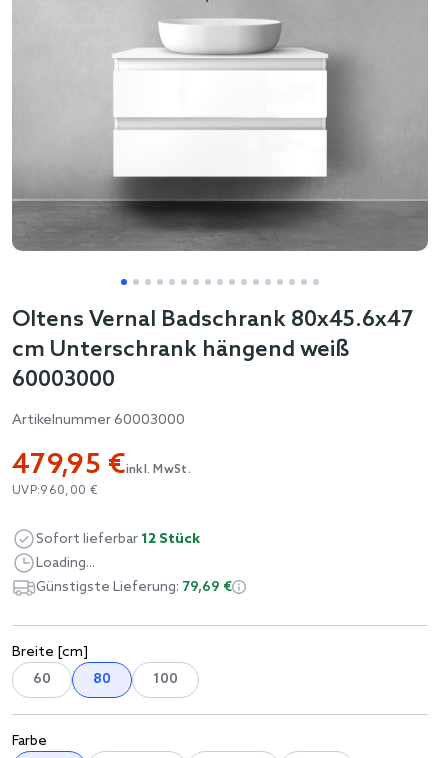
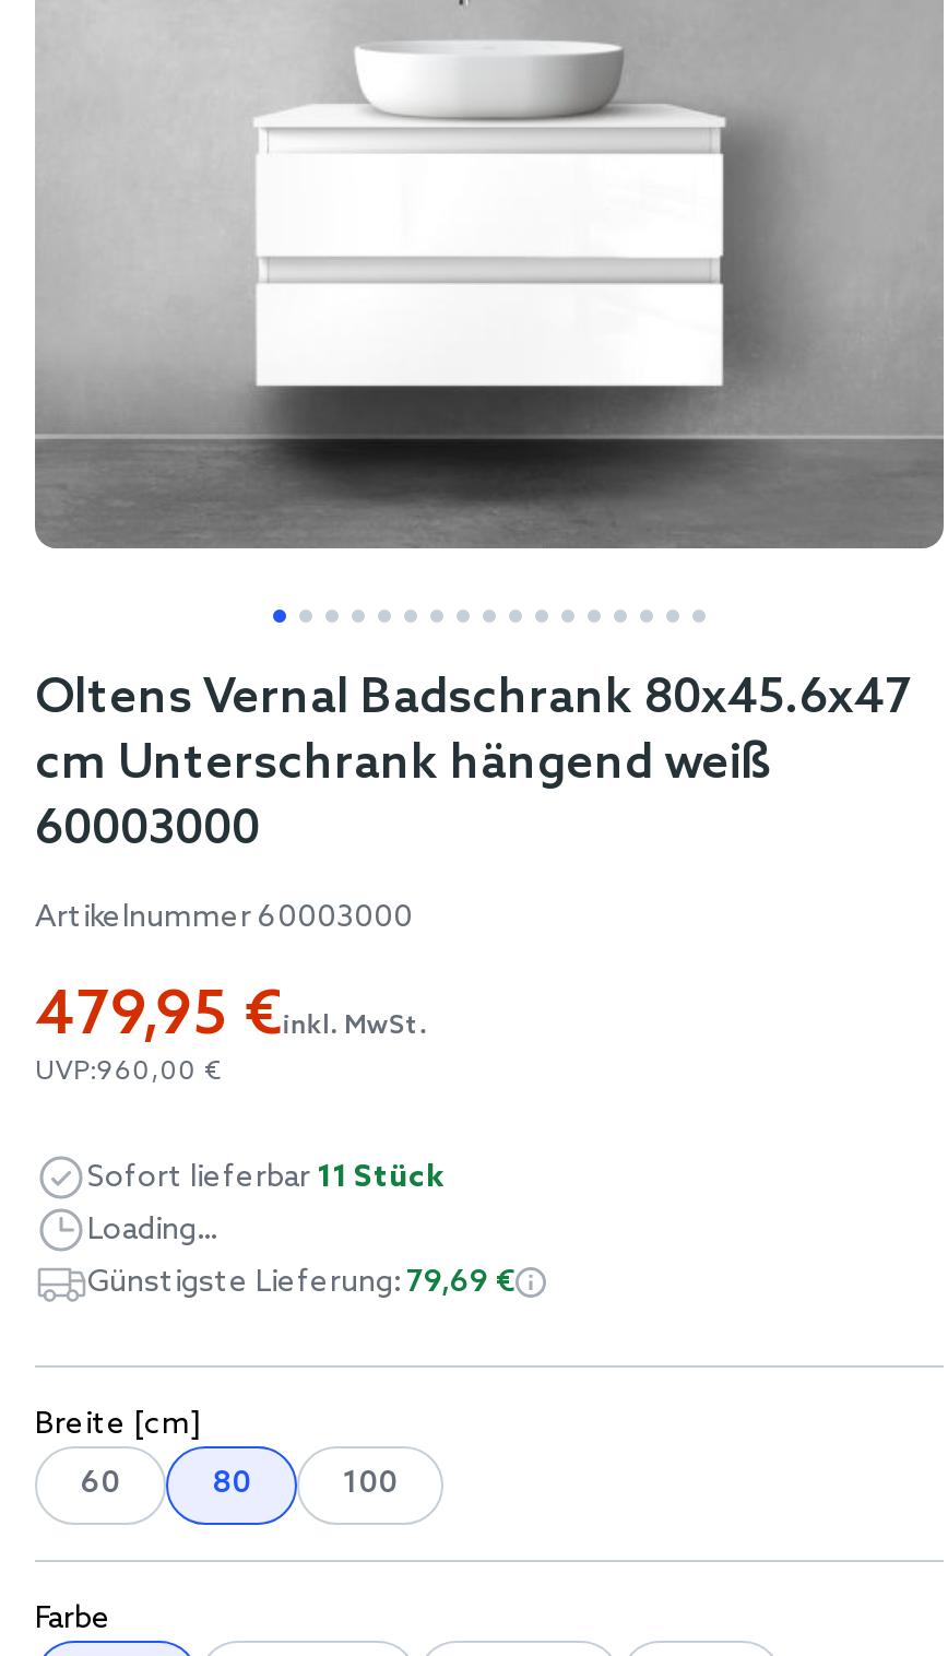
[36,531,200,548] Sofort lieferbar 12 Stück -> [87,1159,443,1197] Sofort lieferbar 11 Stück

